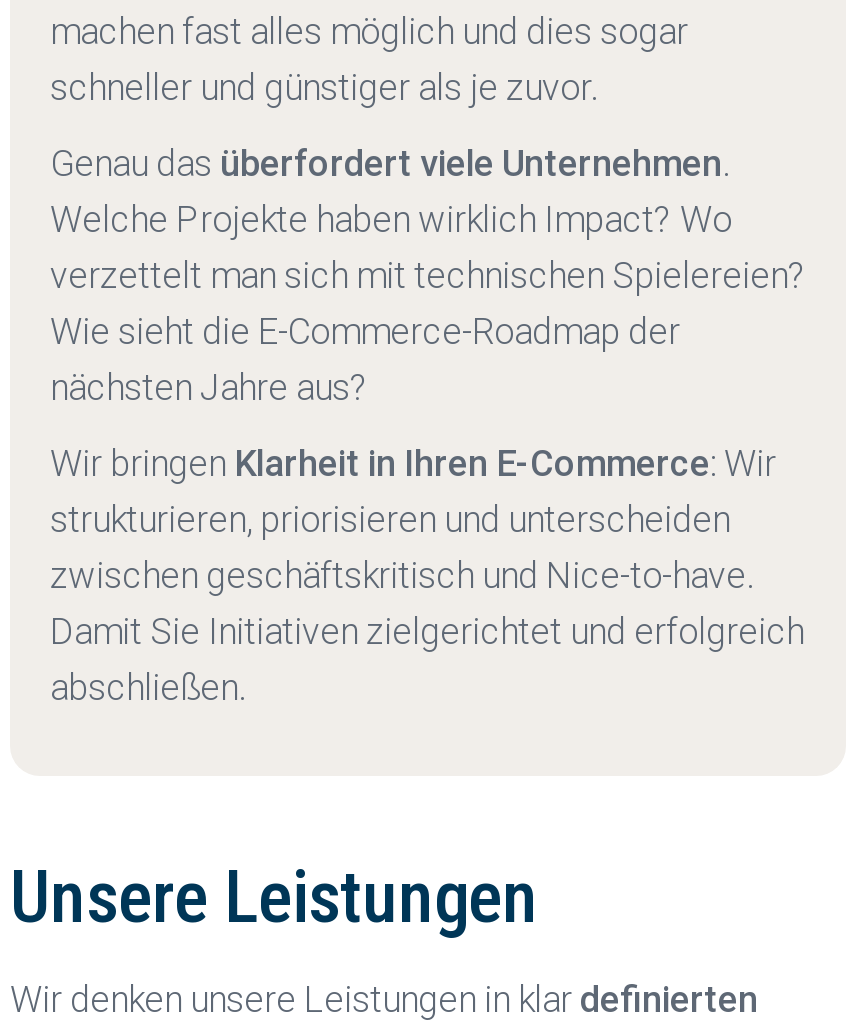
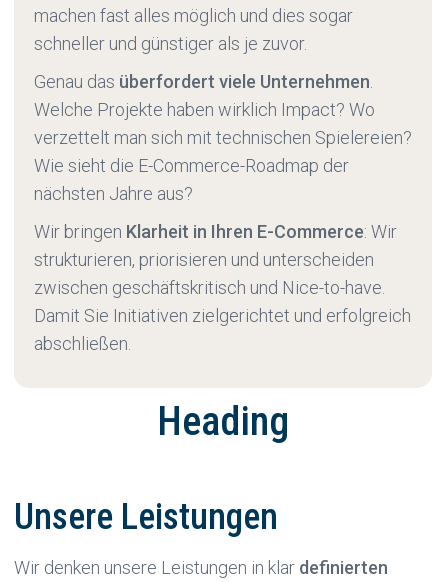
none -> [157,398,289,445] Heading

